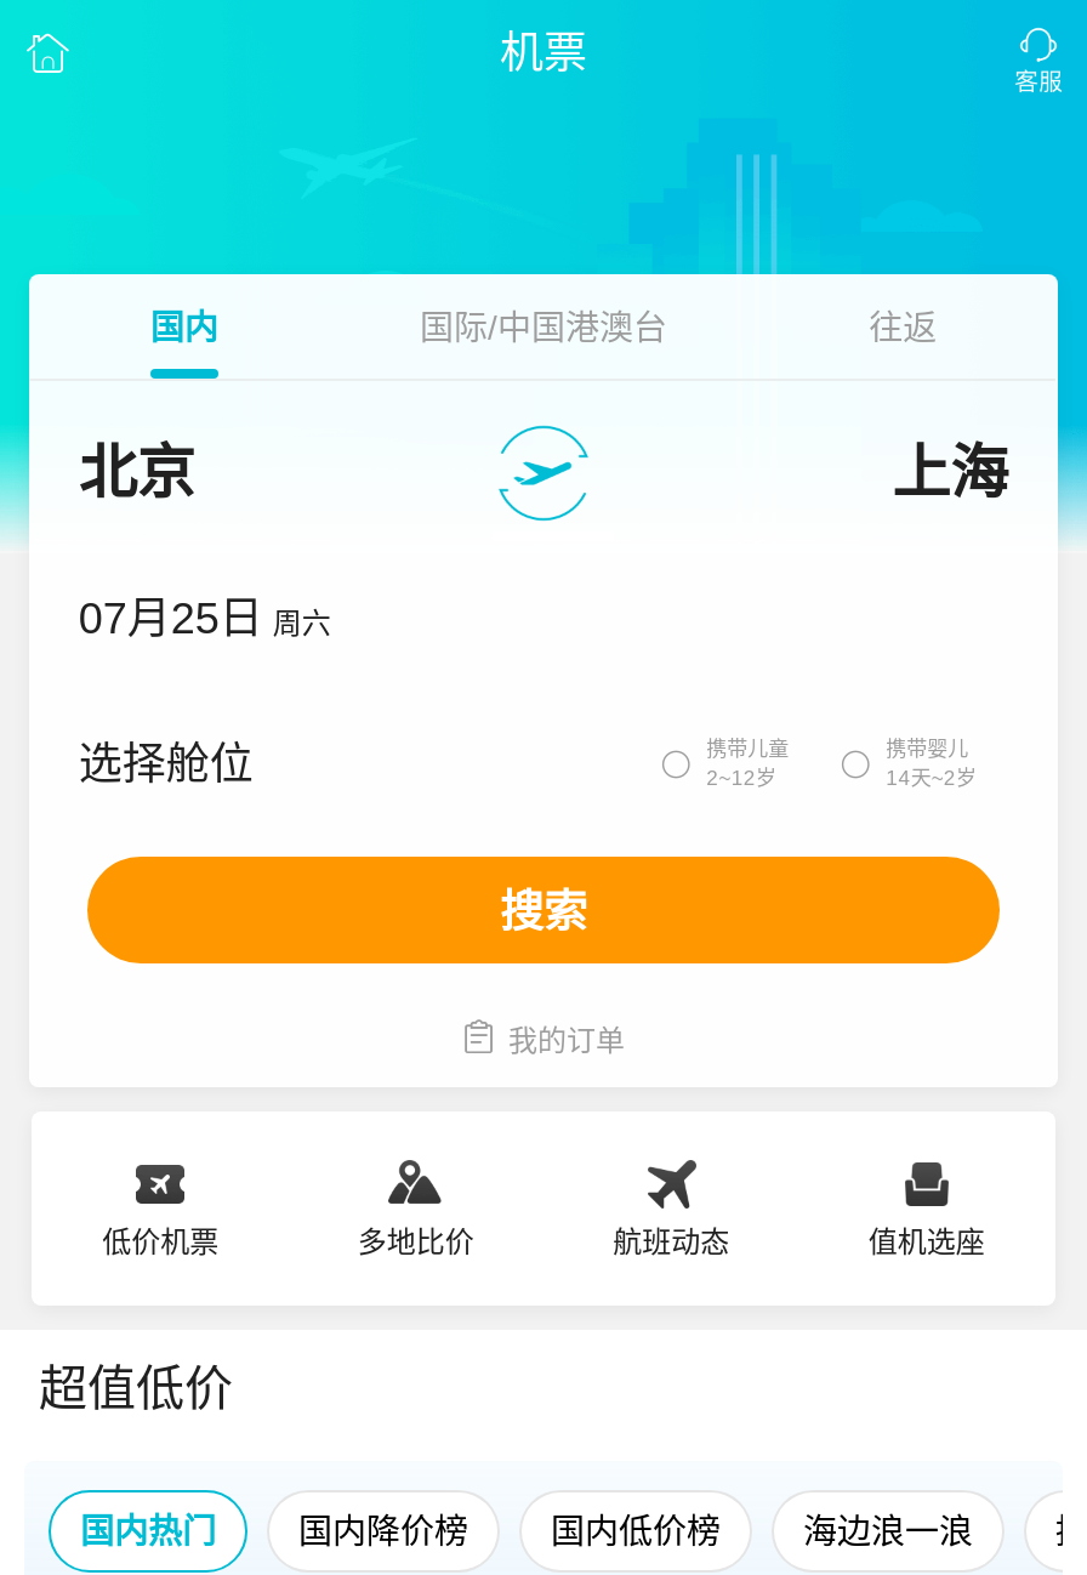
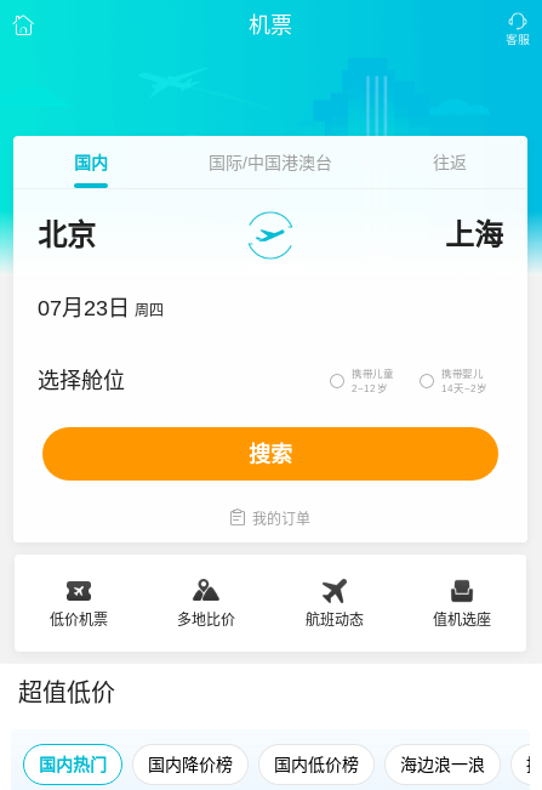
[78,595,331,643] 07月25日 周六 -> [38,296,164,320] 07月23日 周四

